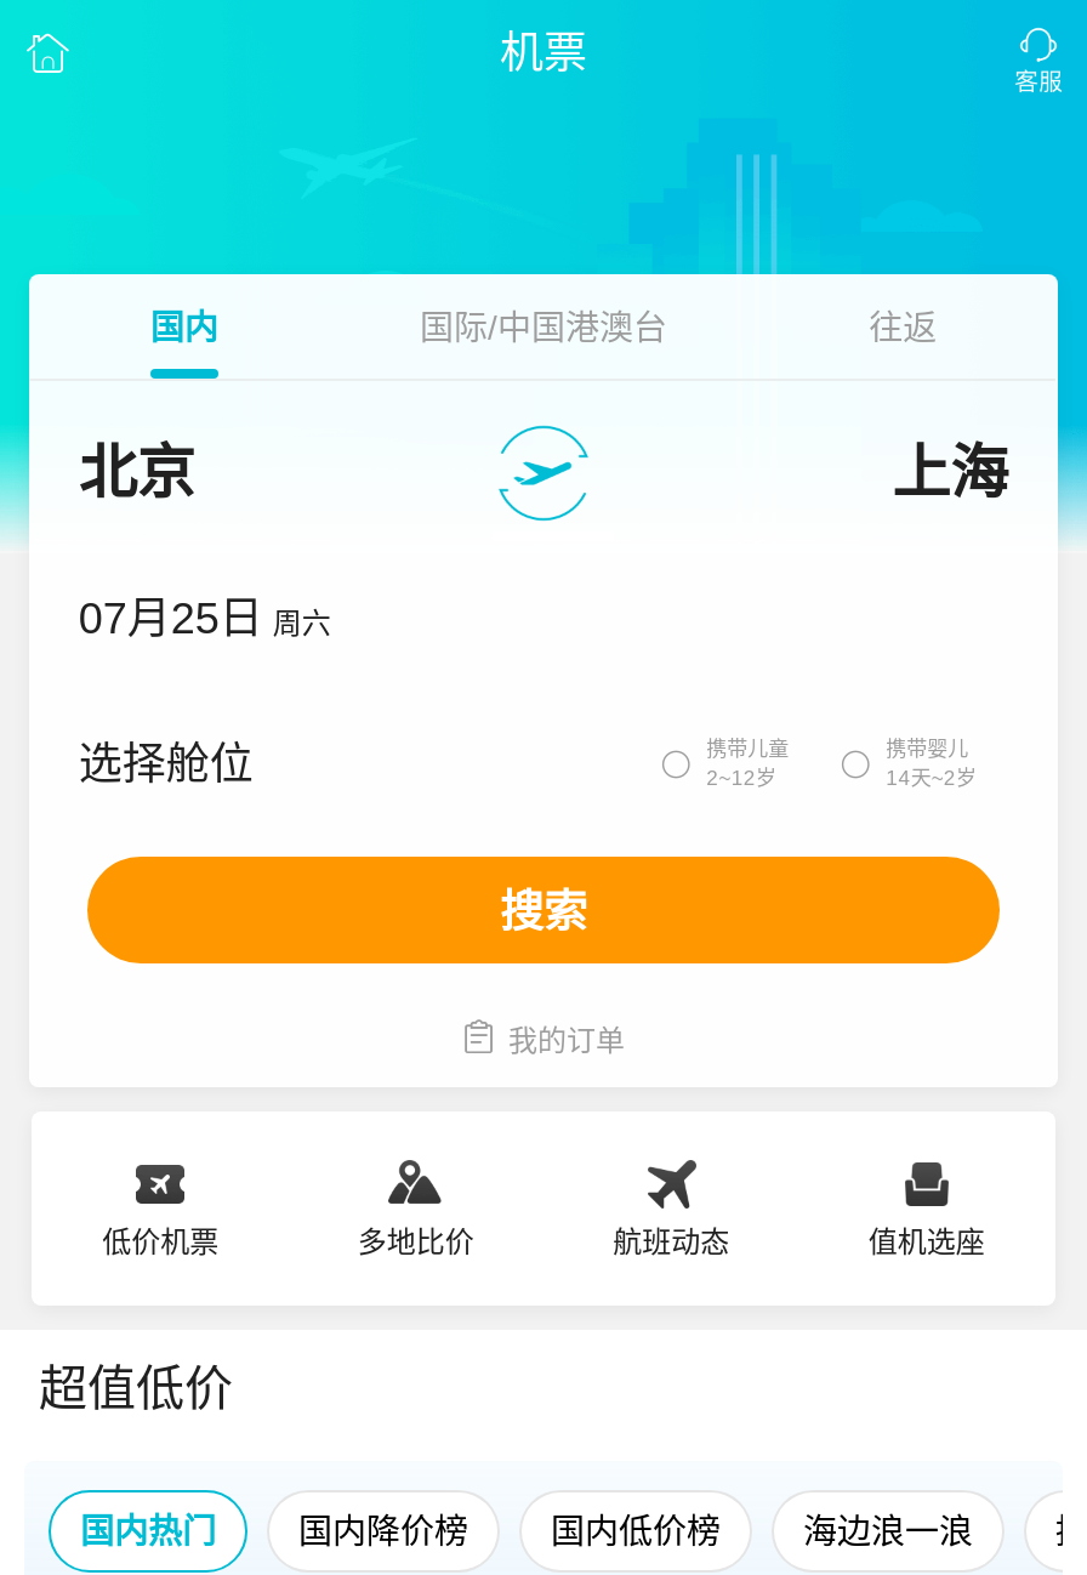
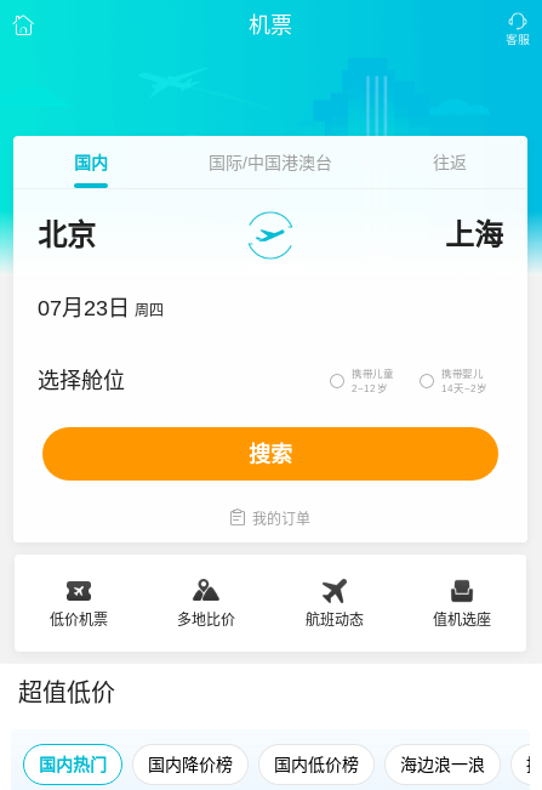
[78,595,331,643] 07月25日 周六 -> [38,296,164,320] 07月23日 周四

